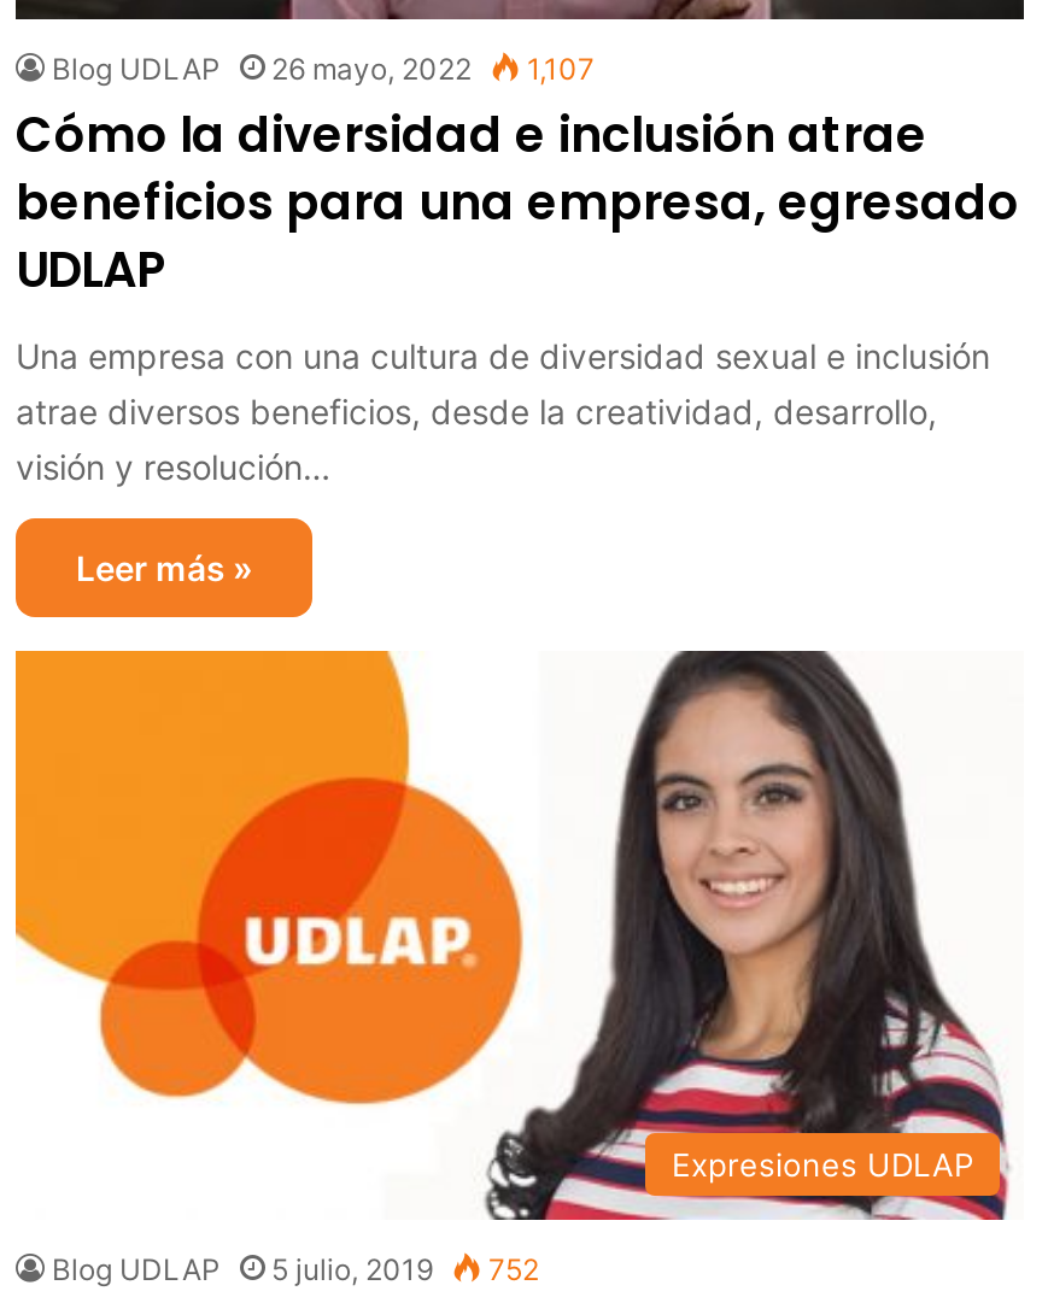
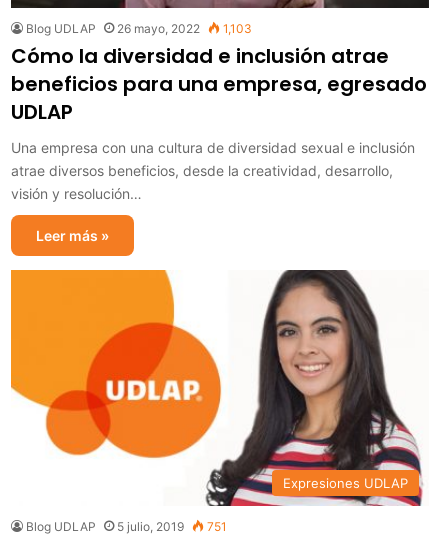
[52,51,595,87] Blog UDLAP 26 mayo, 2022 1,107 -> [26,21,252,36] Blog UDLAP 26 mayo, 2022 1,103
[52,1251,539,1287] Blog UDLAP 5 julio, 2019 752 -> [26,519,227,534] Blog UDLAP 5 julio, 2019 751

